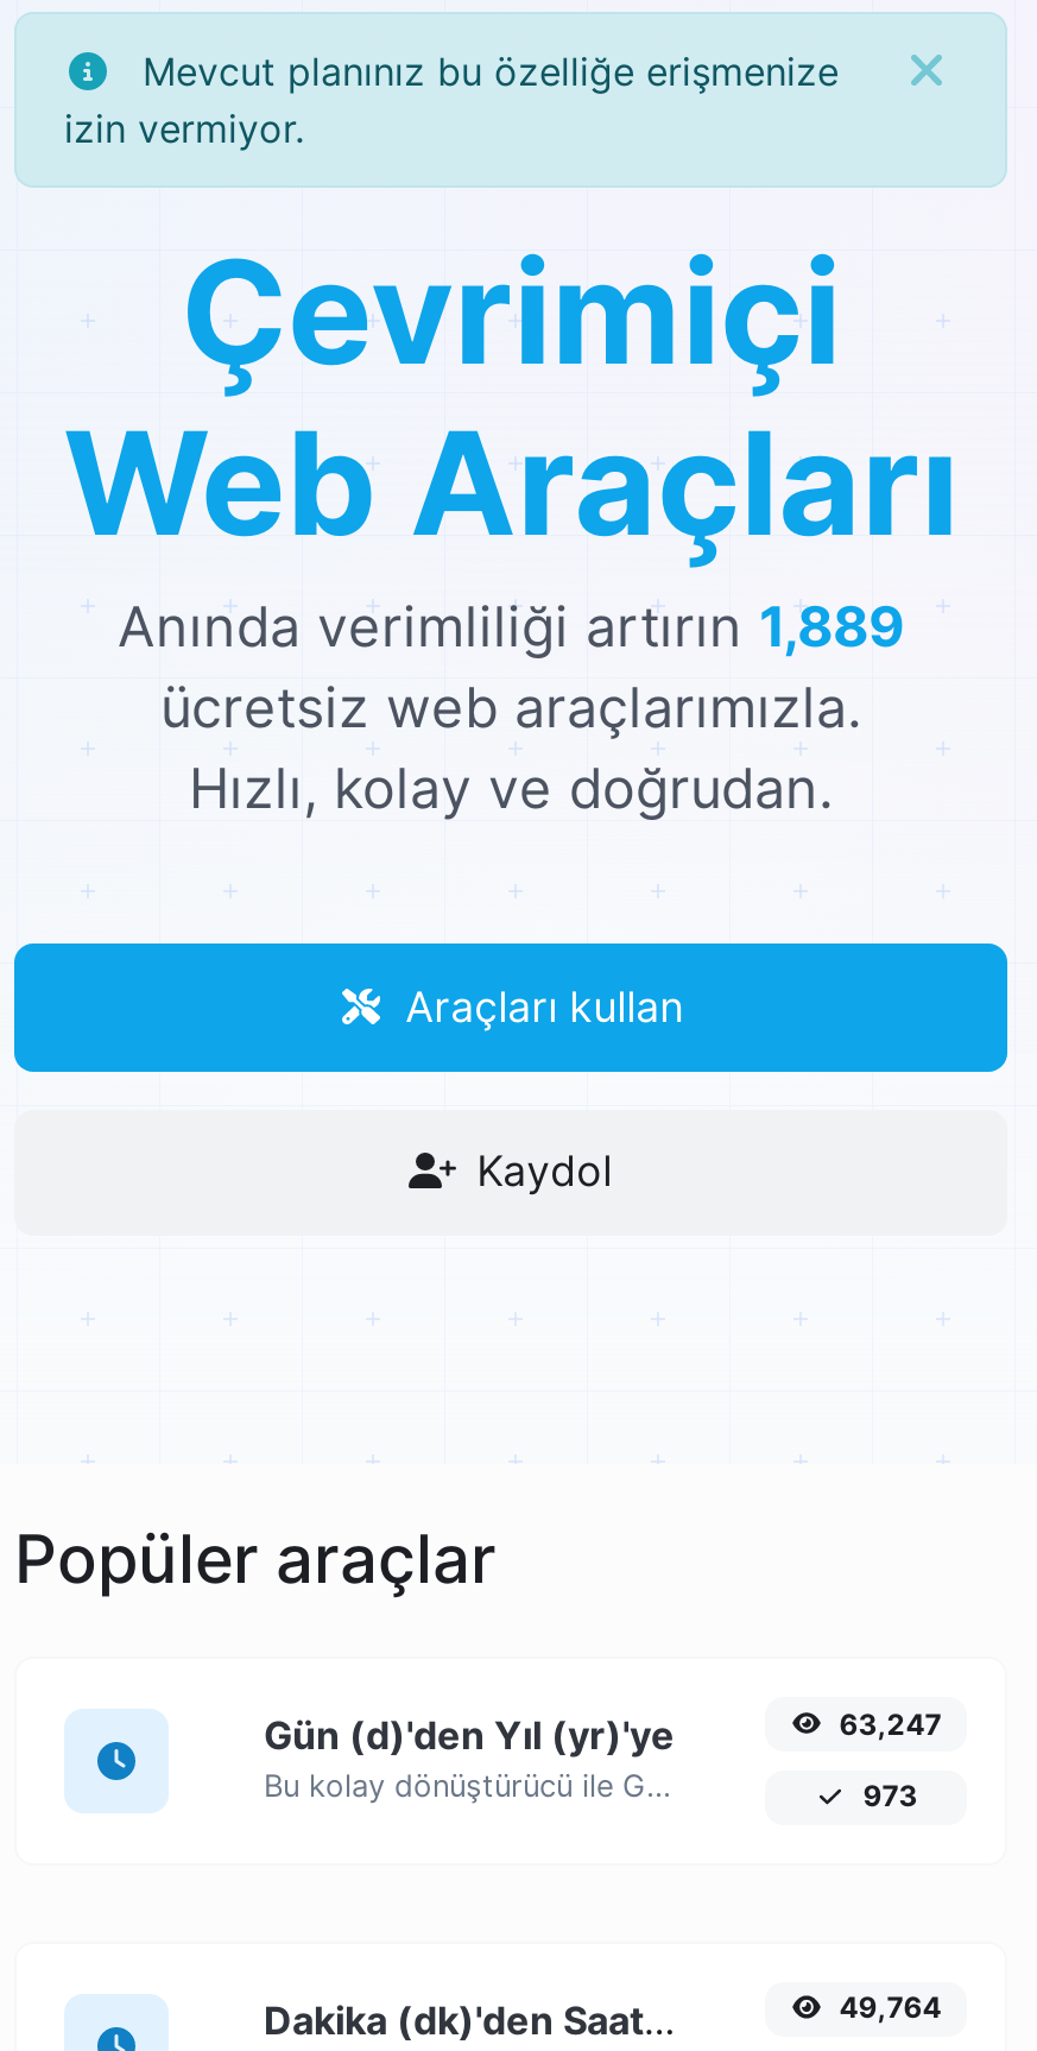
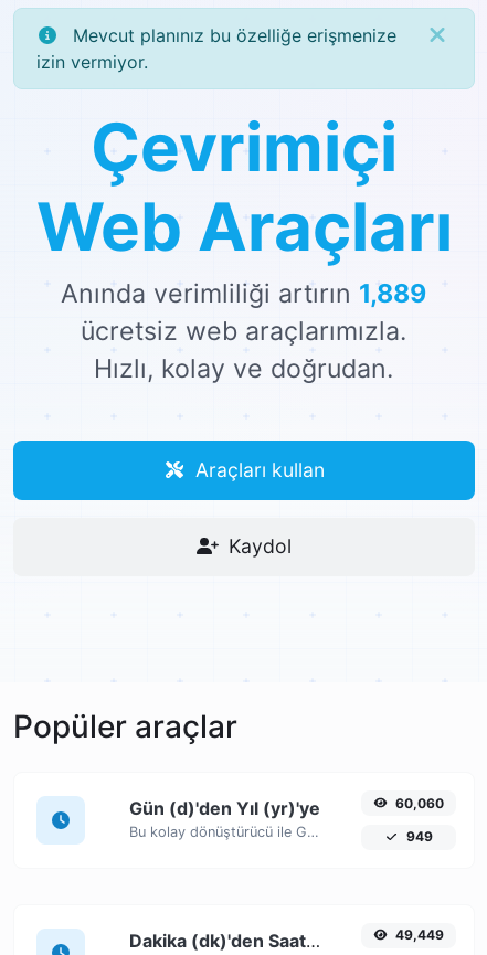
[832,1705,941,1741] 63,247 -> [392,794,444,811] 60,060
[856,1779,918,1814] 973 -> [403,828,433,845] 949
[832,1989,941,2025] 49,764 -> [392,926,444,943] 49,449

